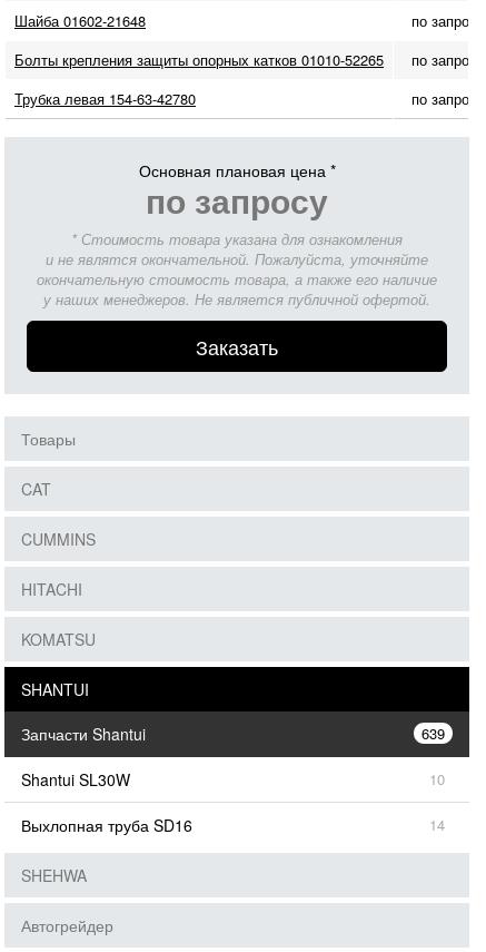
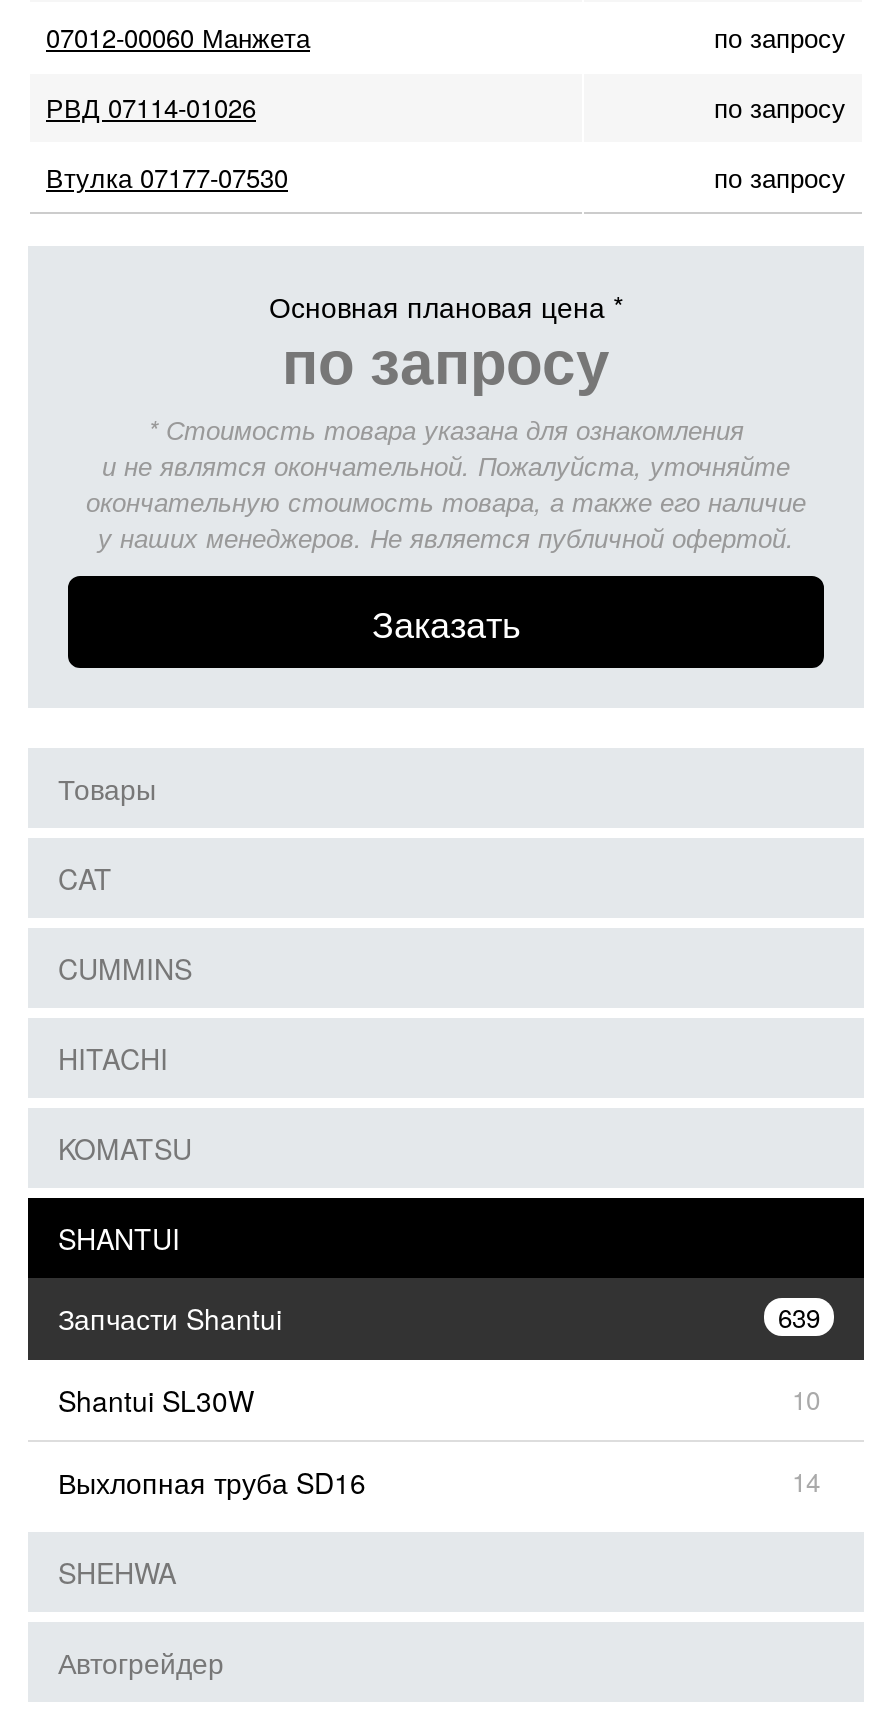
[14,10,146,31] Шайба 01602-21648 -> [46,18,310,56] 07012-00060 Манжета
[14,49,384,70] Болты крепления защиты опорных катков 01010-52265 -> [46,88,256,126] РВД 07114-01026
[14,88,196,109] Трубка левая 154-63-42780 -> [46,158,288,196] Втулка 07177-07530

